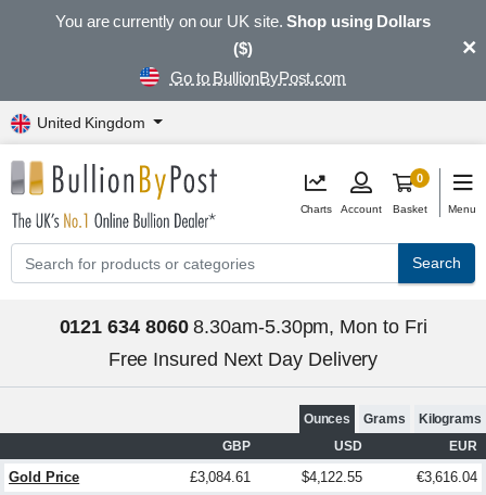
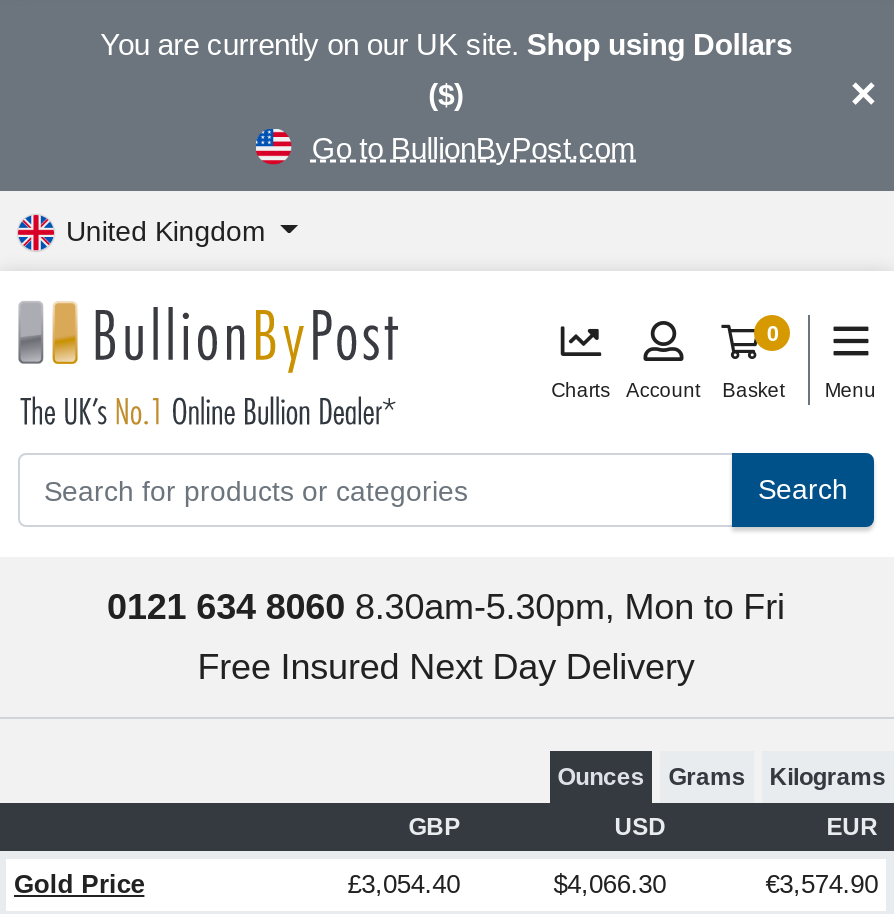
[190,469,251,486] £3,084.61 -> [347,870,460,900] £3,054.40
[301,469,362,486] $4,122.55 -> [553,870,666,900] $4,066.30
[416,469,477,486] €3,616.04 -> [765,870,878,900] €3,574.90

